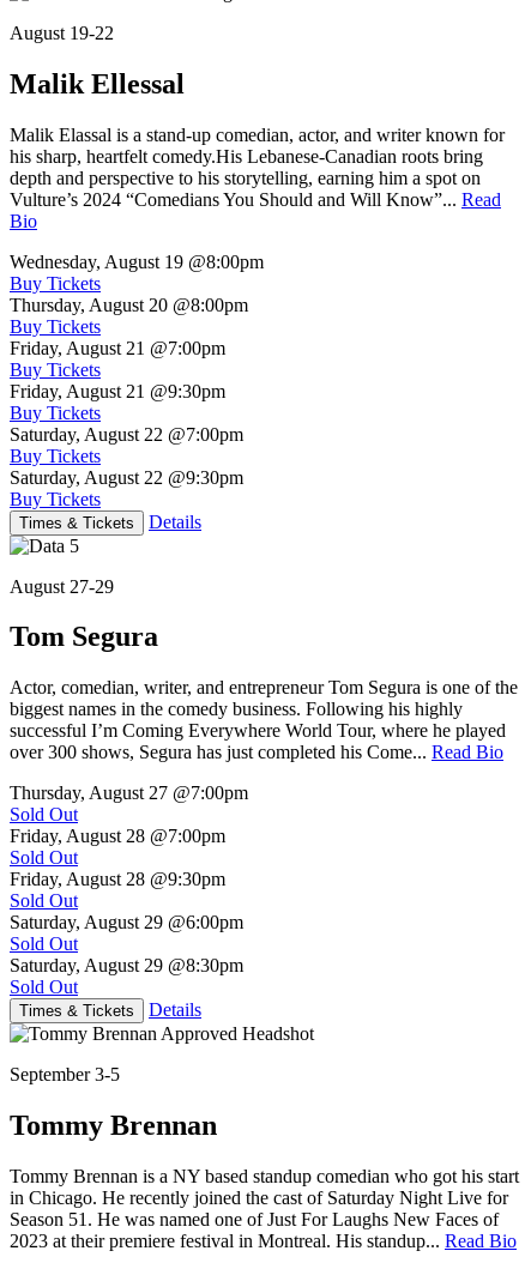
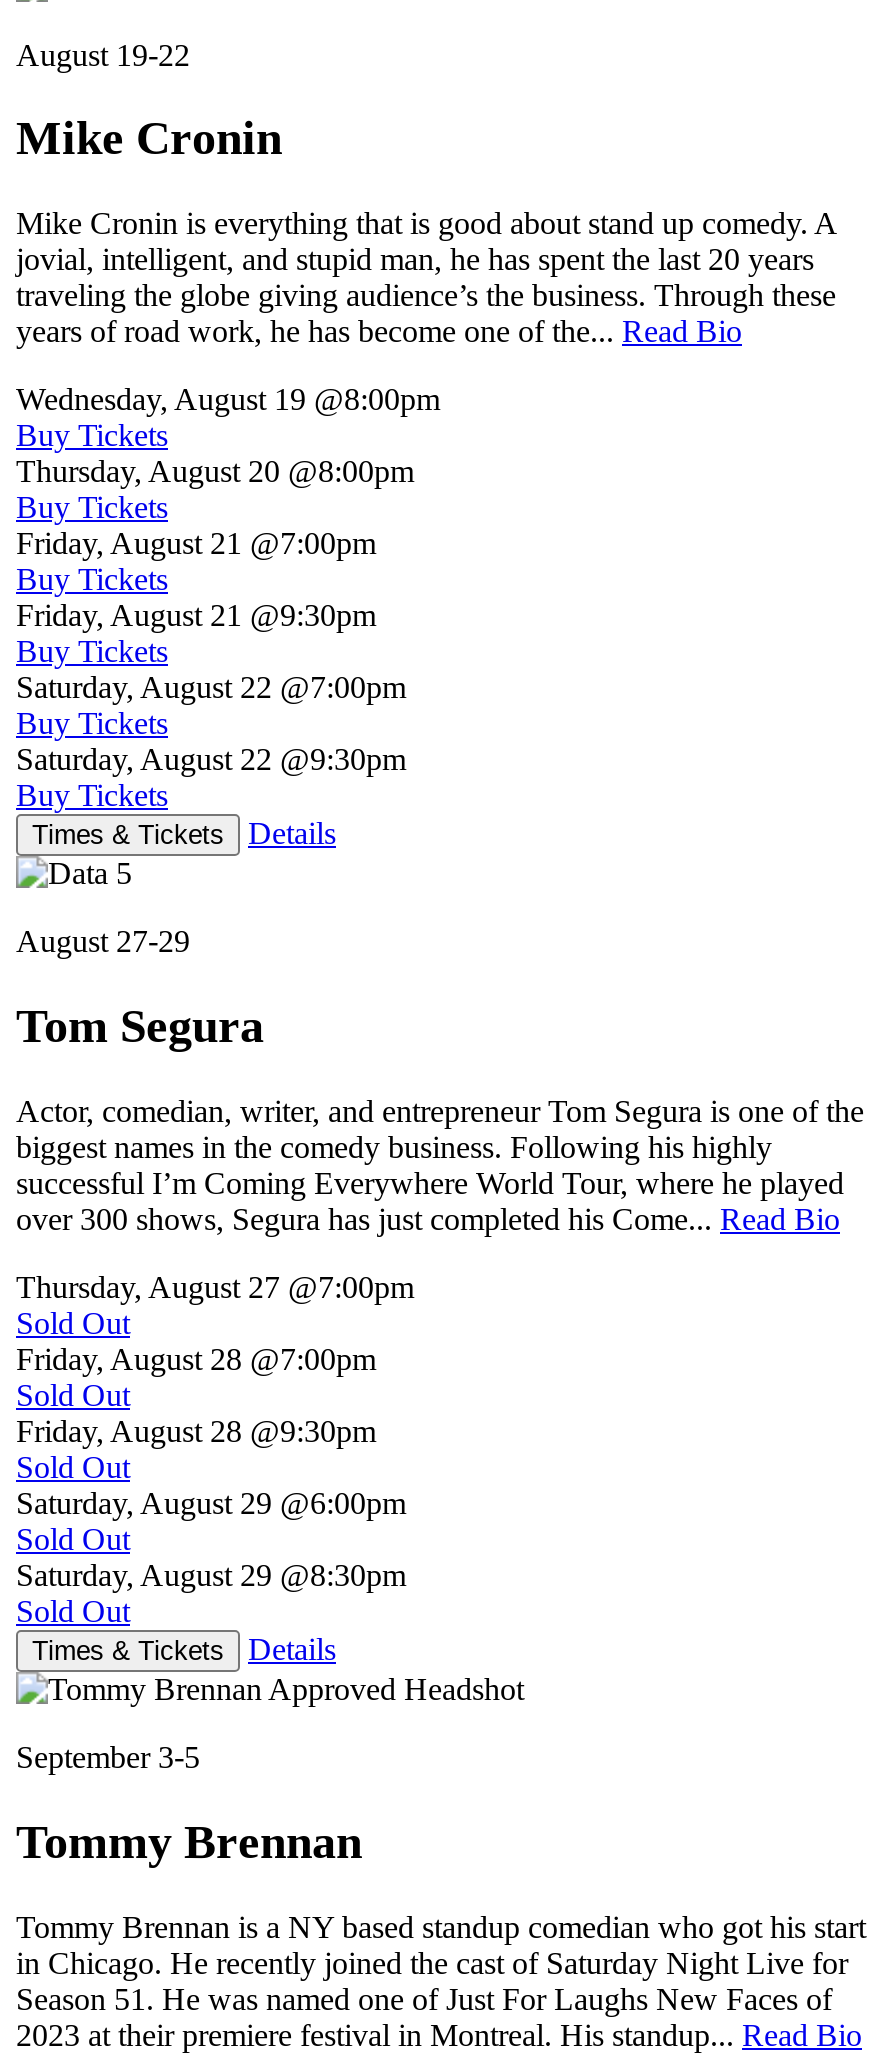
[10,68,185,99] Malik Ellessal -> [16,113,282,165] Mike Cronin
[10,124,505,231] Malik Elassal is a stand-up comedian, actor, and writer known for | his sharp, heartfelt comedy.His Lebanese-Canadian roots bring | depth and perspective to his storytelling, earning him a spot on | Vulture’s 2024 “Comedians You Should and Will Know”... Read | Bio -> [16,207,836,349] Mike Cronin is everything that is good about stand up comedy. A | jovial, intelligent, and stupid man, he has spent the last 20 years | traveling the globe giving audience’s the business. Through these | years of road work, he has become one of the... Read Bio

